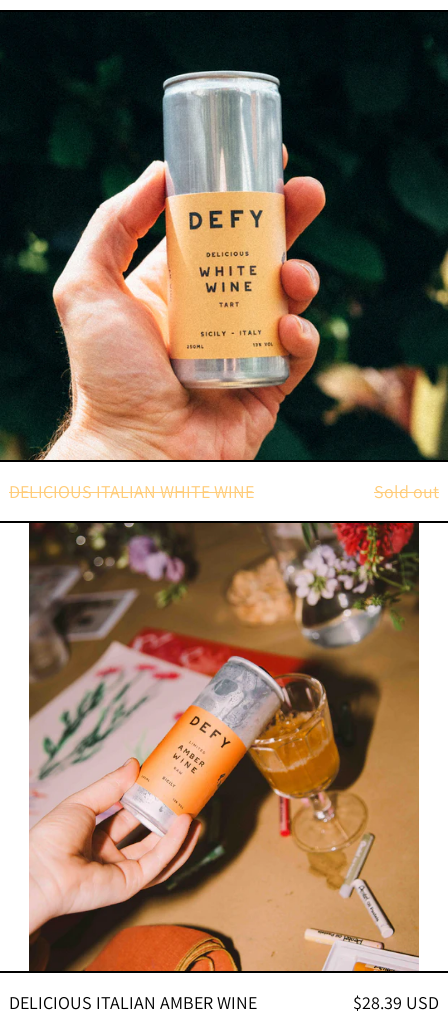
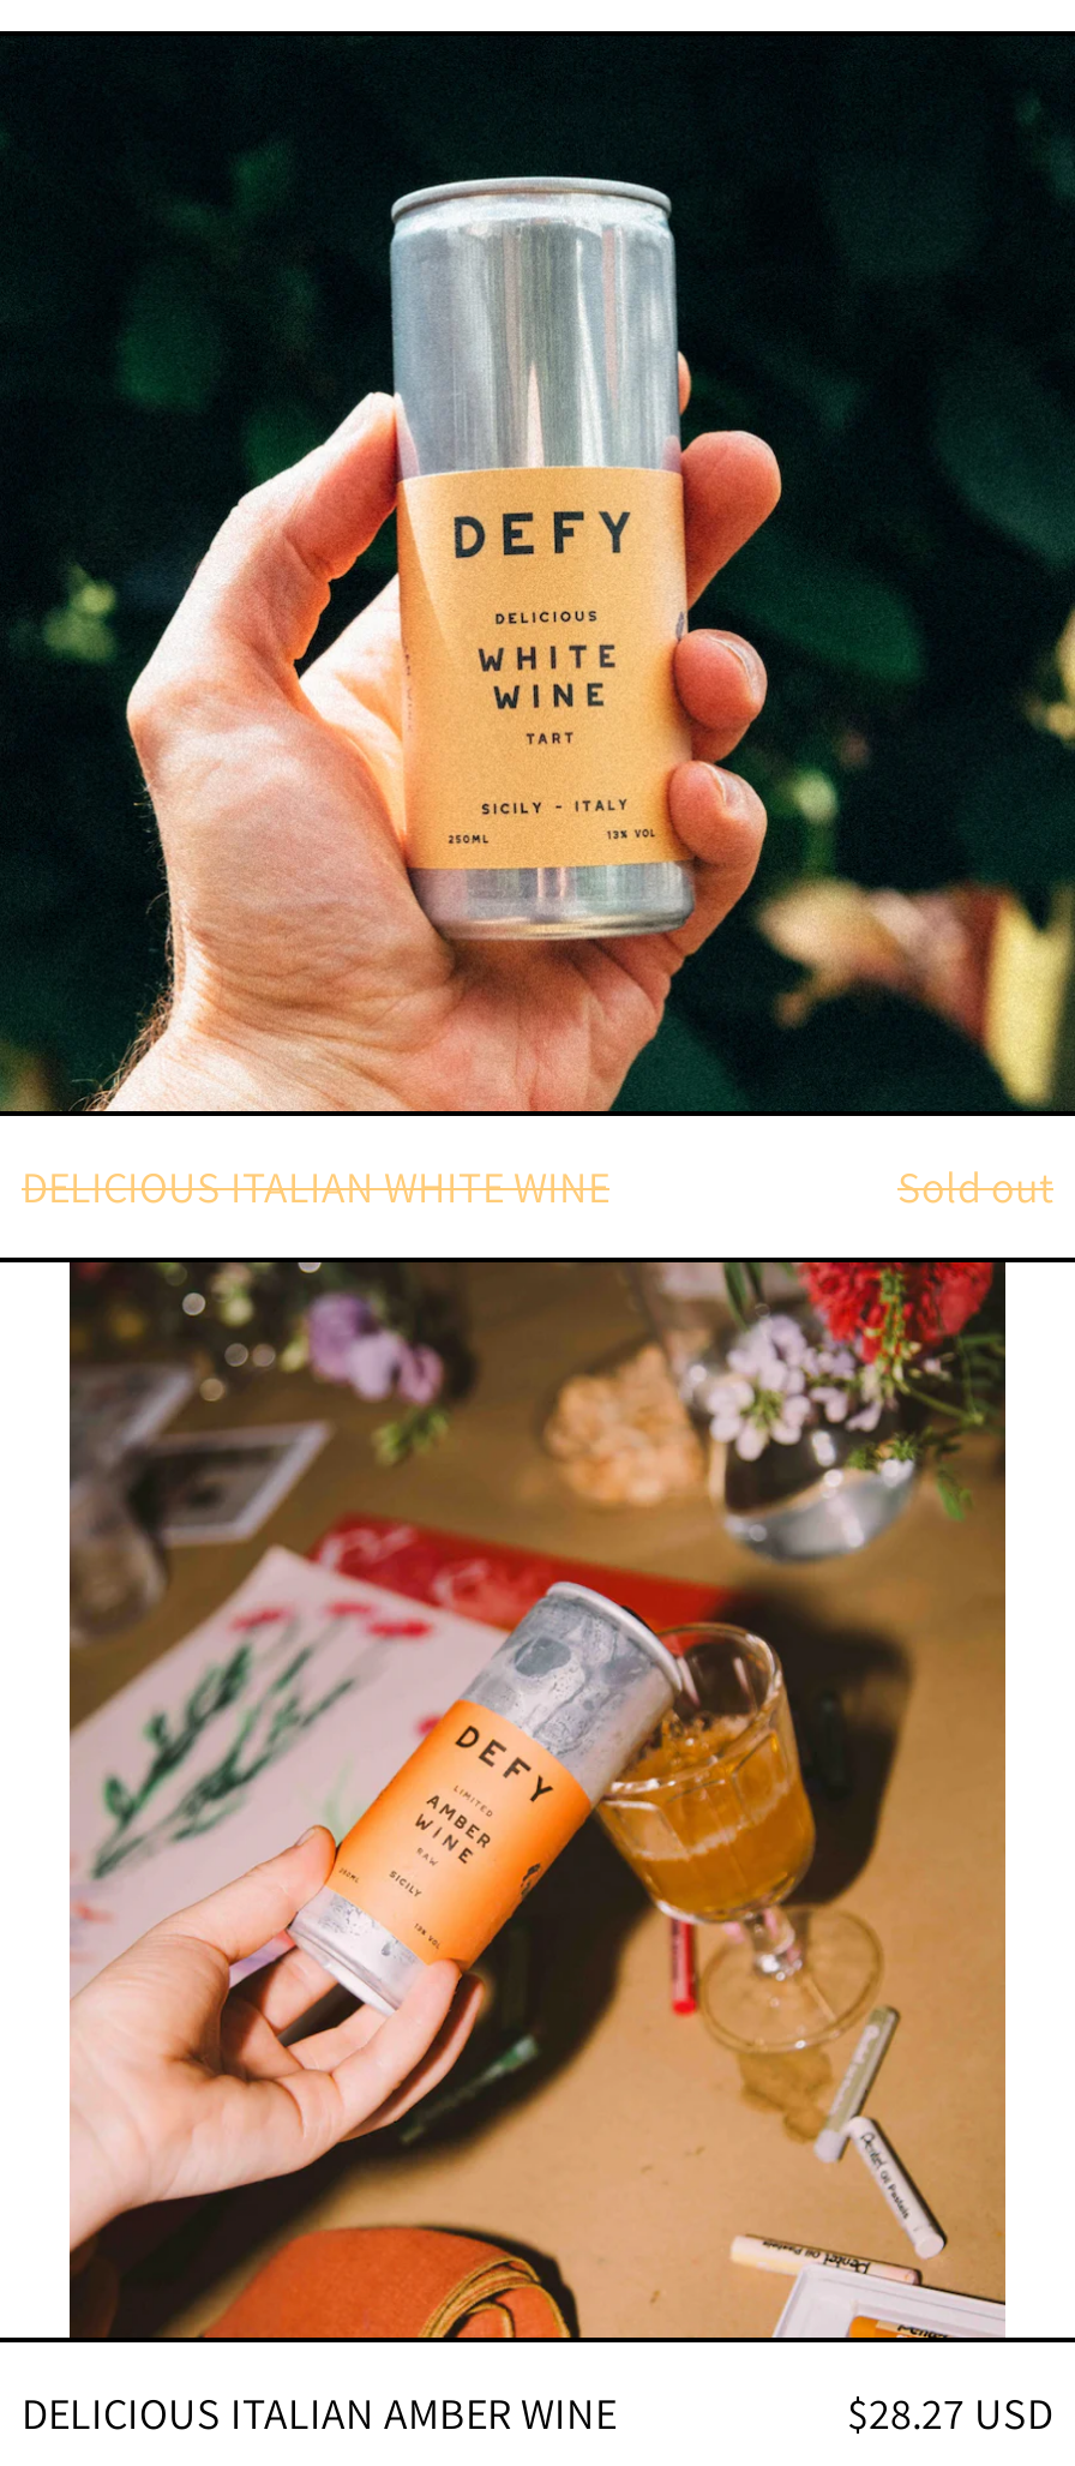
[353,990,439,1013] $28.39 USD -> [847,2384,1053,2440] $28.27 USD

